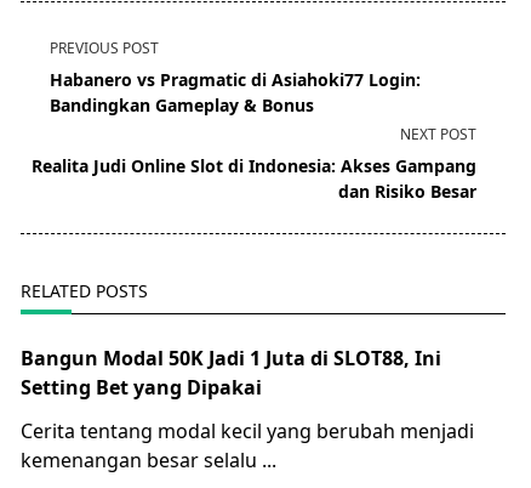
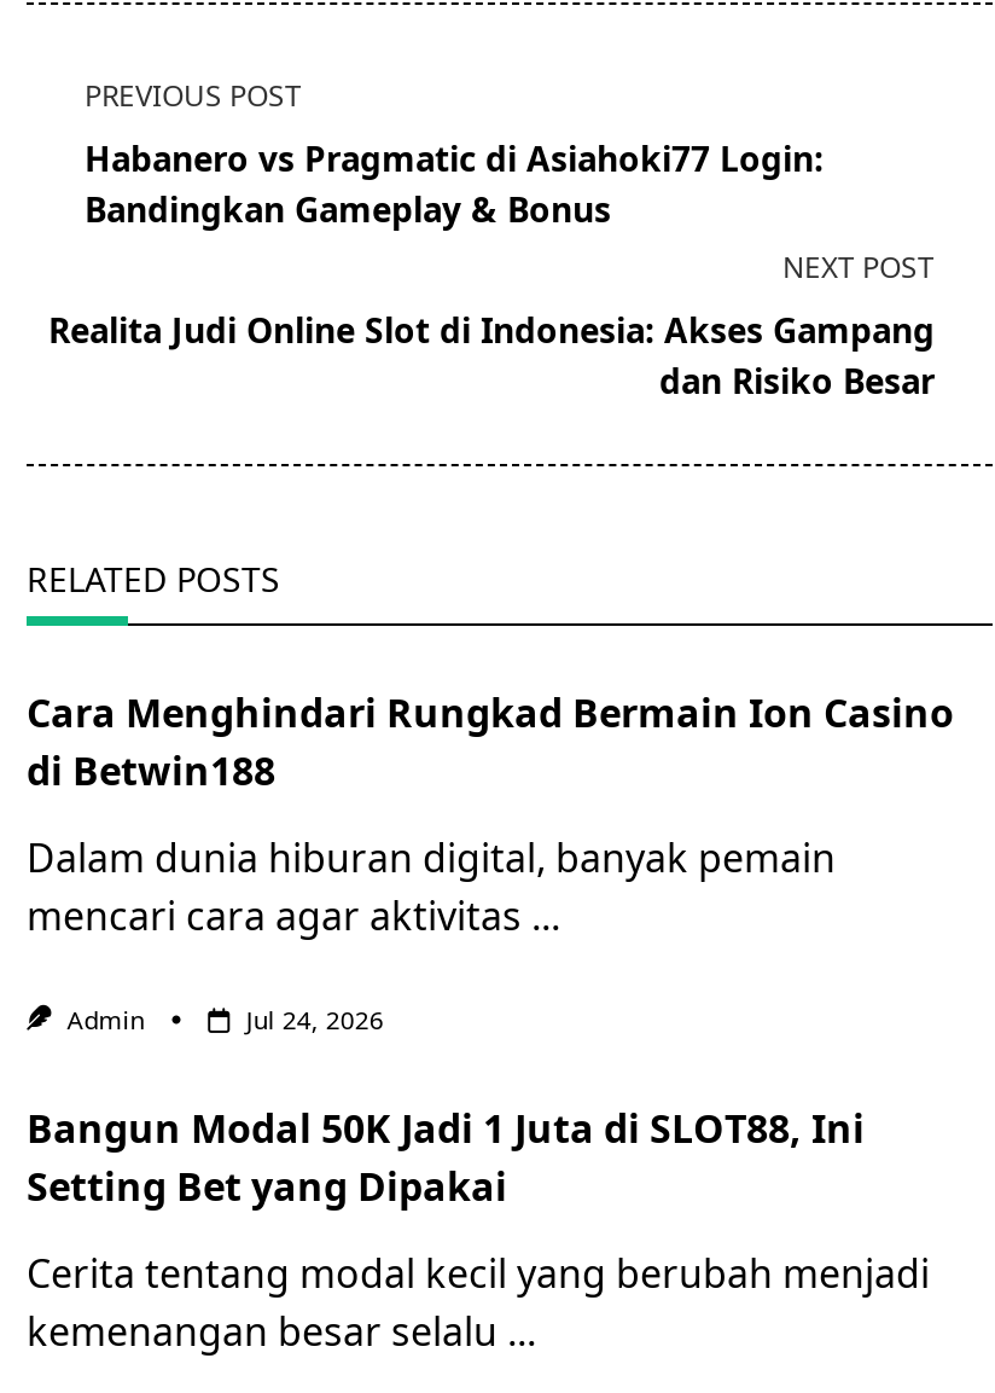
none -> [27,687,954,1037] Cara Menghindari Rungkad Bermain Ion Casino | di Betwin188 | Dalam dunia hiburan digital, banyak pemain | mencari cara agar aktivitas ... | Admin | Jul 24, 2026

